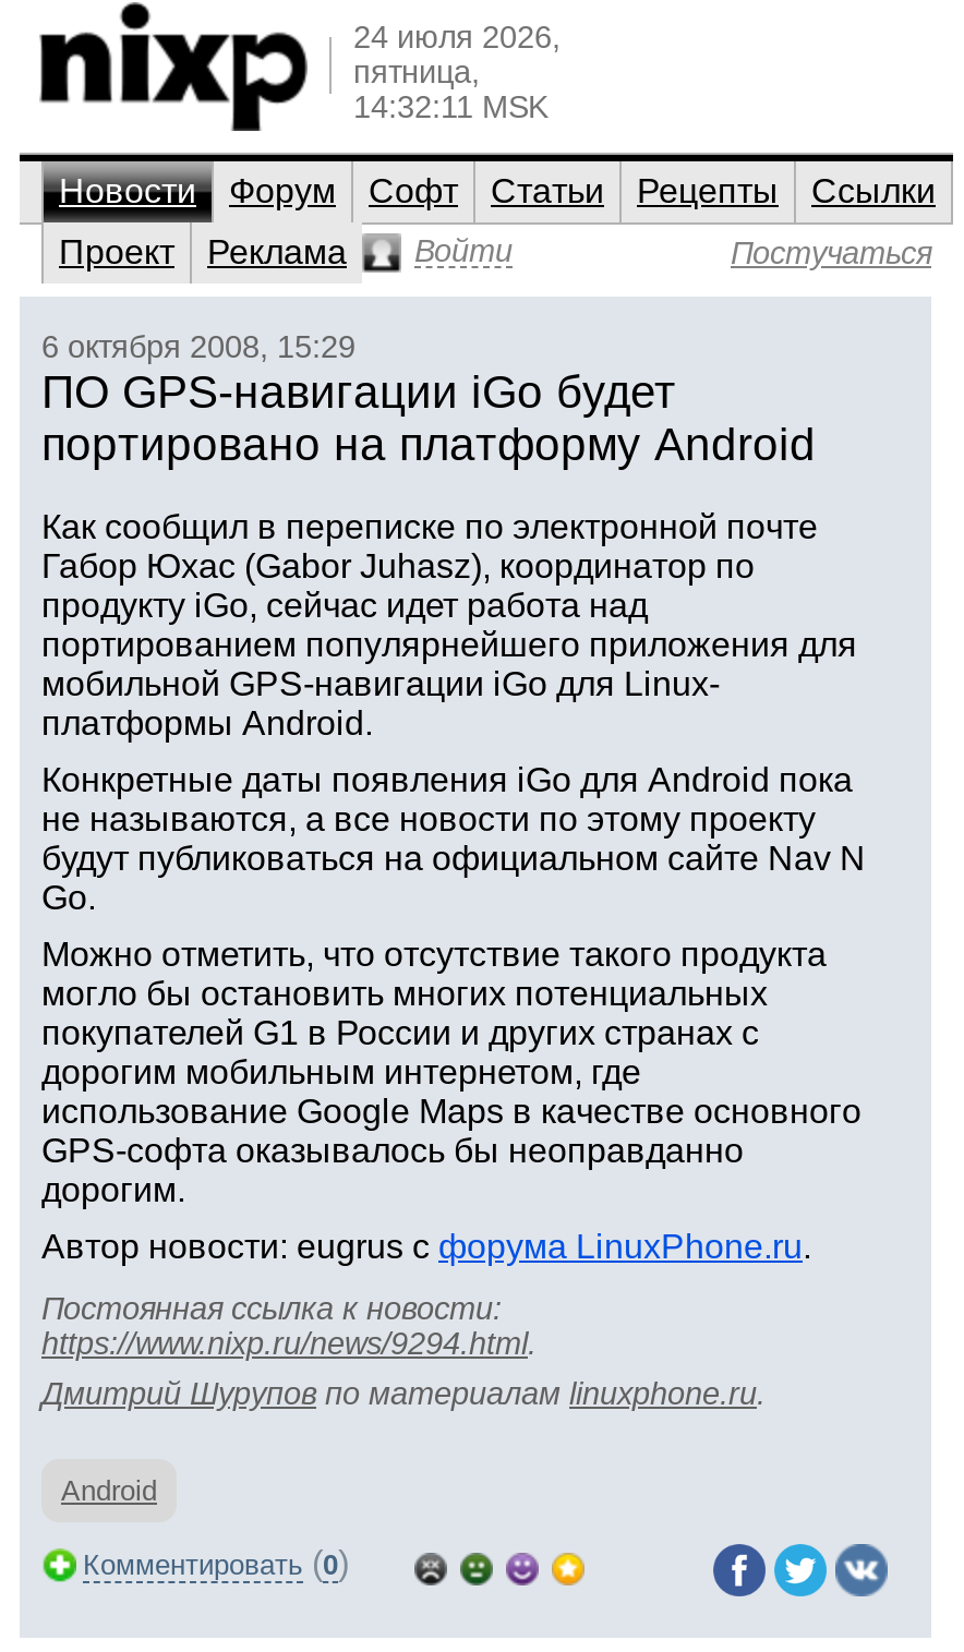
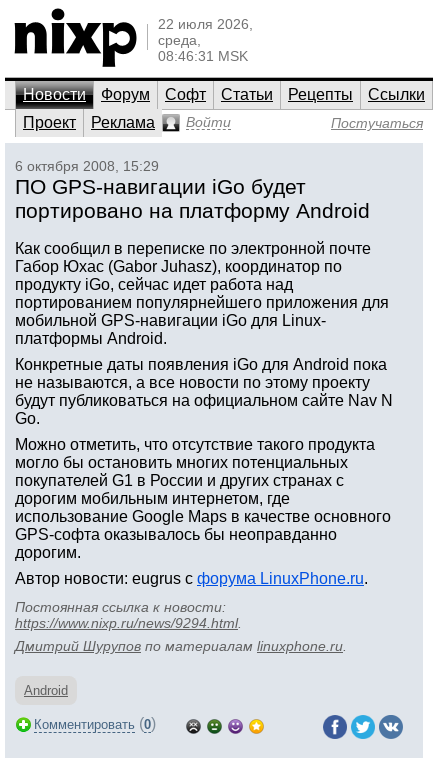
[353,20,561,124] 24 июля 2026, | пятница, | 14:32:11 MSK -> [158,16,253,64] 22 июля 2026, | среда, | 08:46:31 MSK

